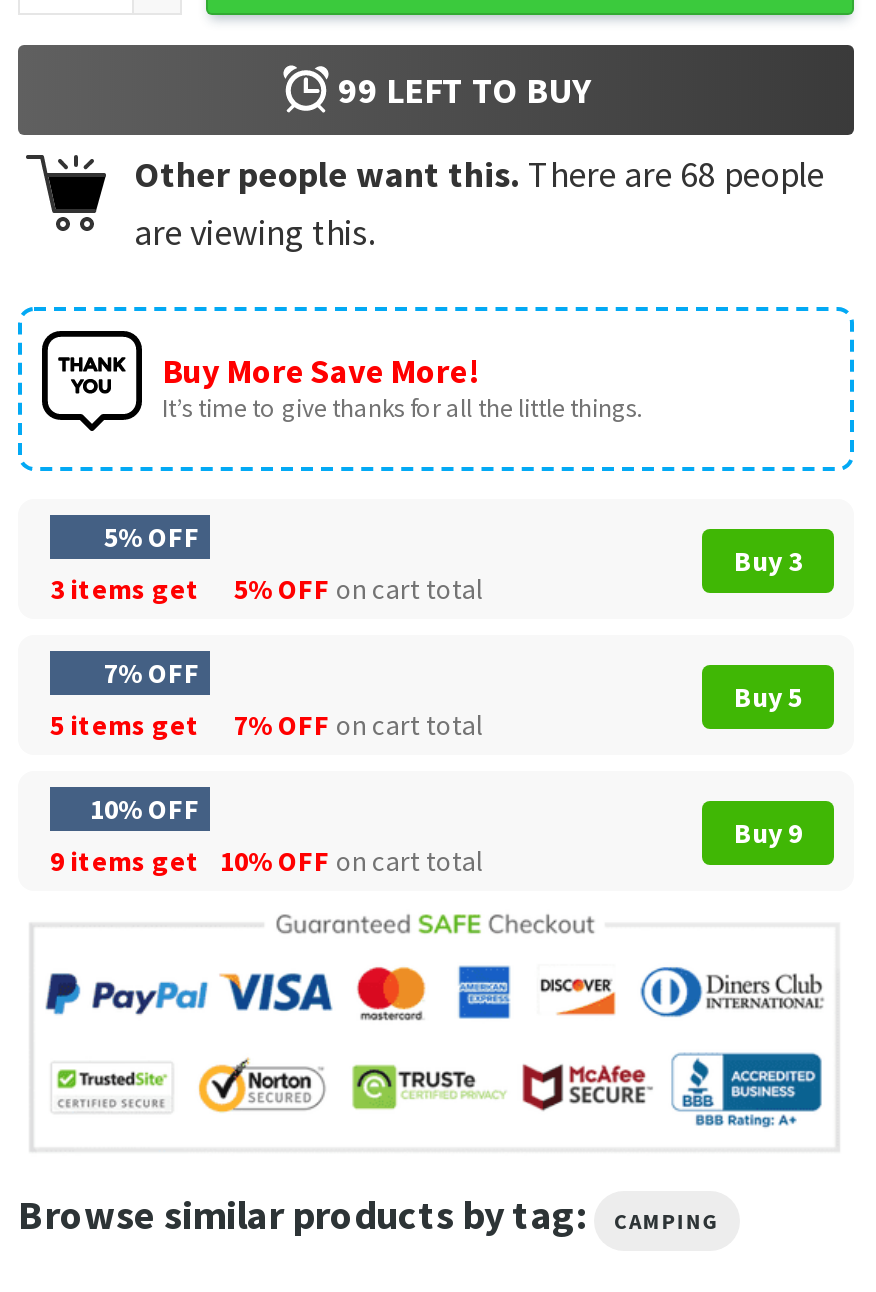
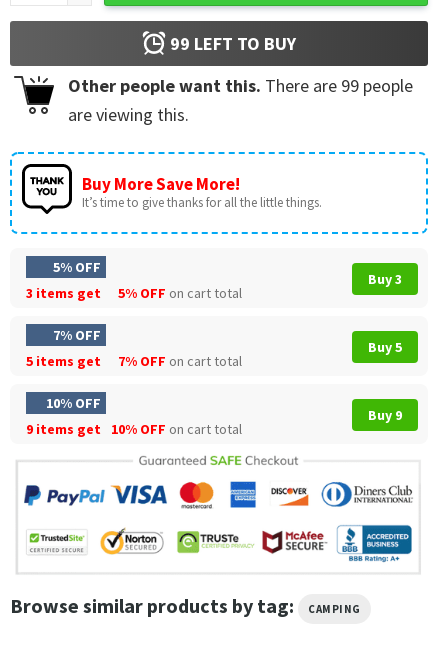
[134,150,824,196] Other people want this. There are 68 people -> [68,74,413,97] Other people want this. There are 99 people

